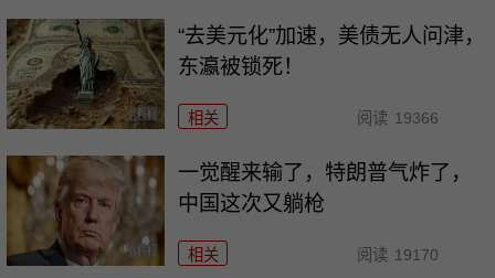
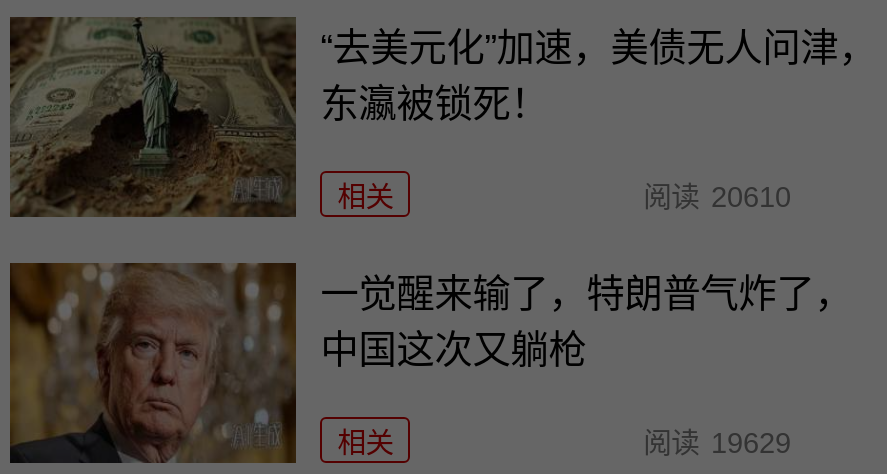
[356,110,438,127] 阅读 19366 -> [643,180,791,212] 阅读 20610
[356,246,438,264] 阅读 19170 -> [643,428,791,460] 阅读 19629

